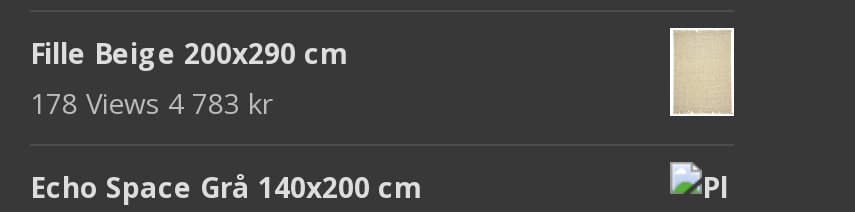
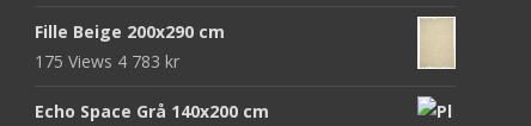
[30,83,272,121] 178 Views 4 783 kr -> [35,49,179,72] 175 Views 4 783 kr

